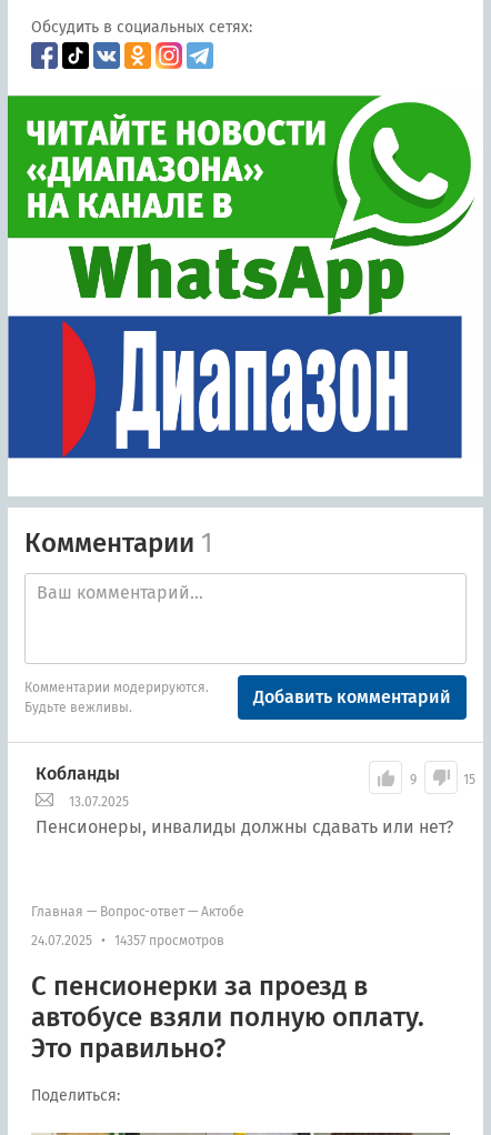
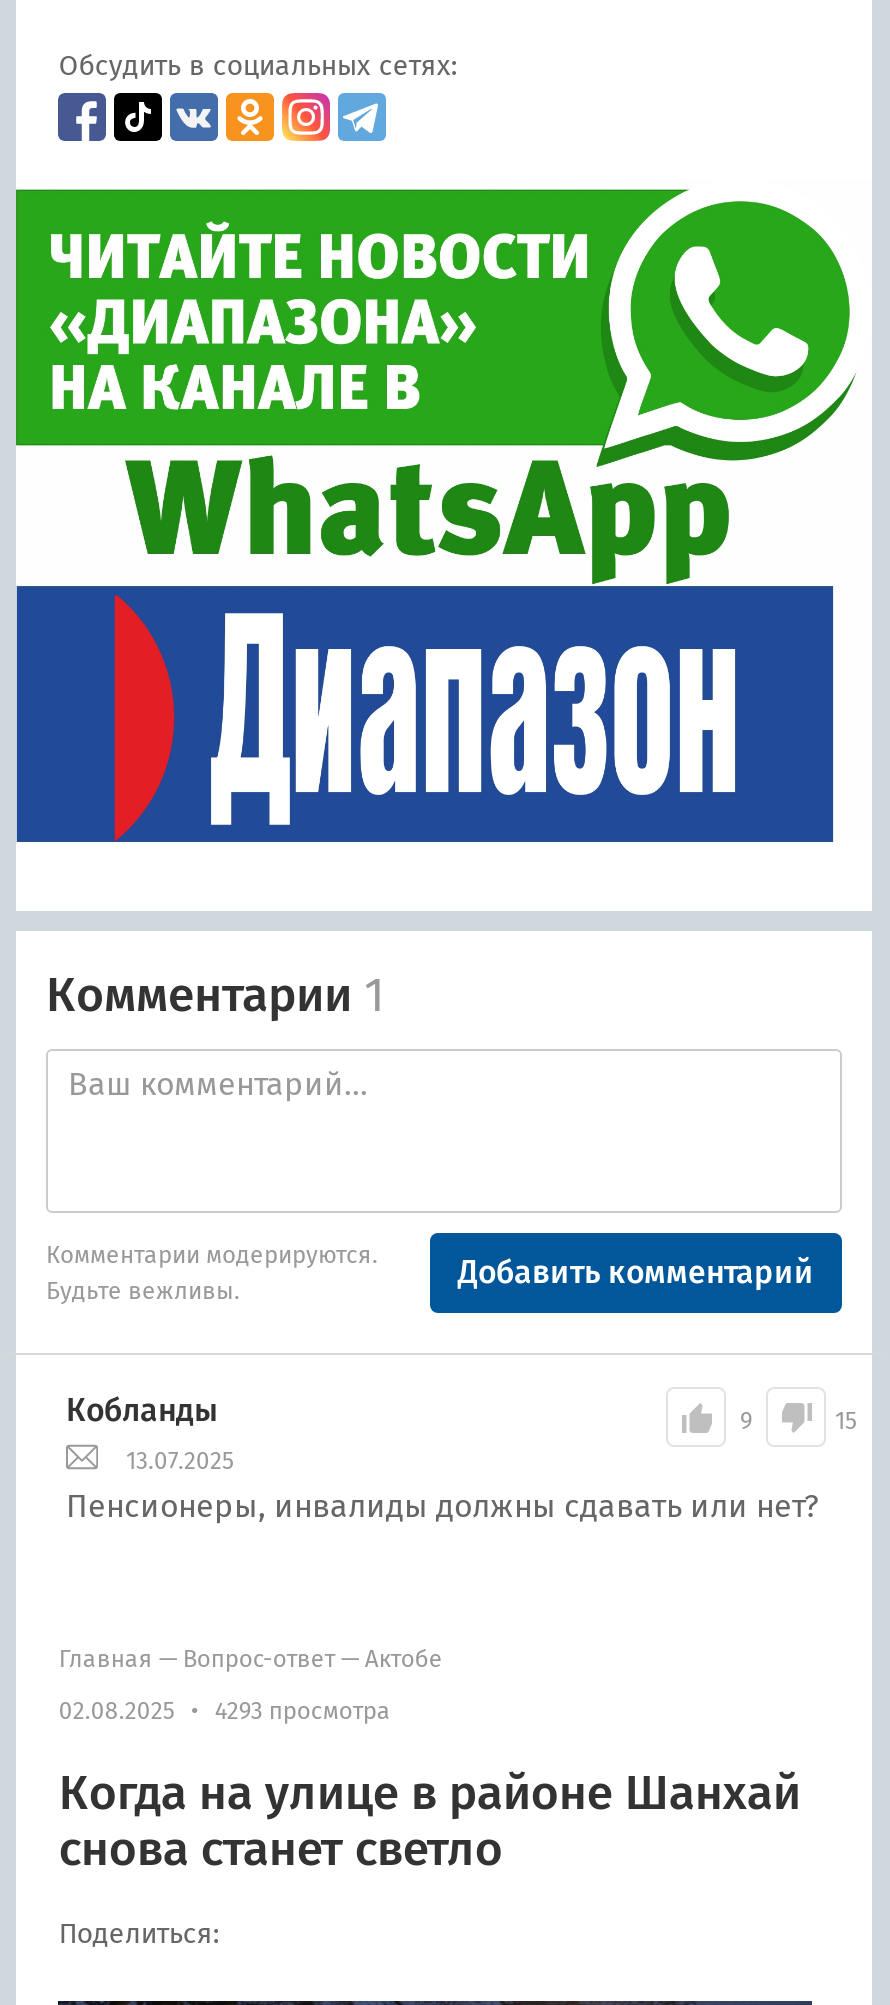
[32,933,225,949] 24.07.2025 • 14357 просмотров -> [59,1697,391,1725] 02.08.2025 • 4293 просмотра
[32,971,425,1064] С пенсионерки за проезд в | автобусе взяли полную оплату. | Это правильно? -> [59,1765,801,1877] Когда на улице в районе Шанхай | снова станет светло

